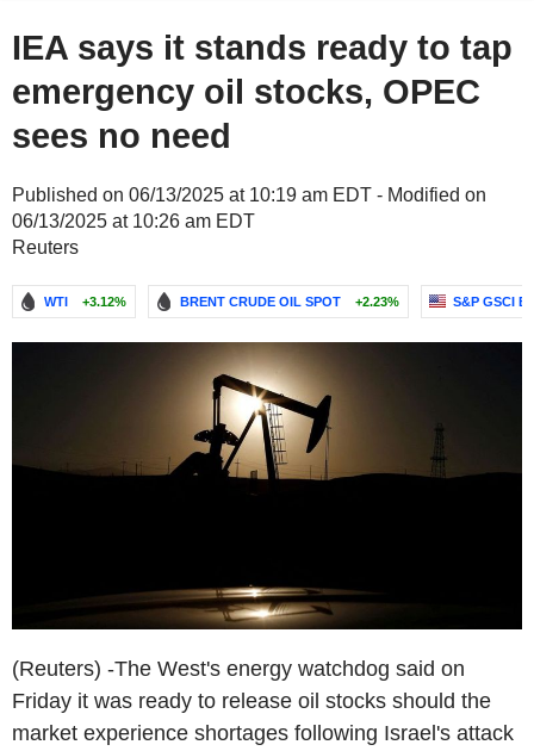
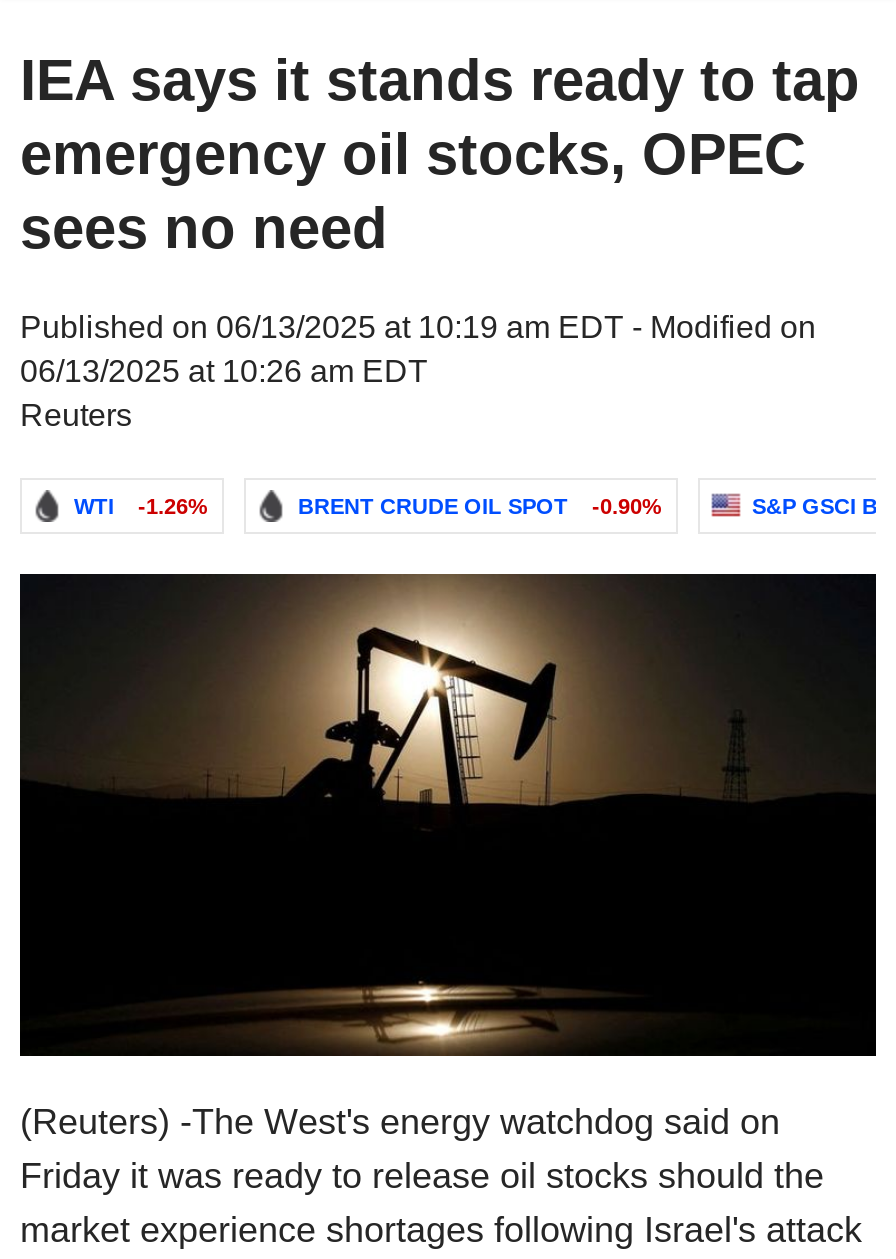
[44,294,126,309] WTI +3.12% -> [74,494,208,518] WTI -1.26%
[180,294,399,309] BRENT CRUDE OIL SPOT +2.23% -> [298,494,662,518] BRENT CRUDE OIL SPOT -0.90%

